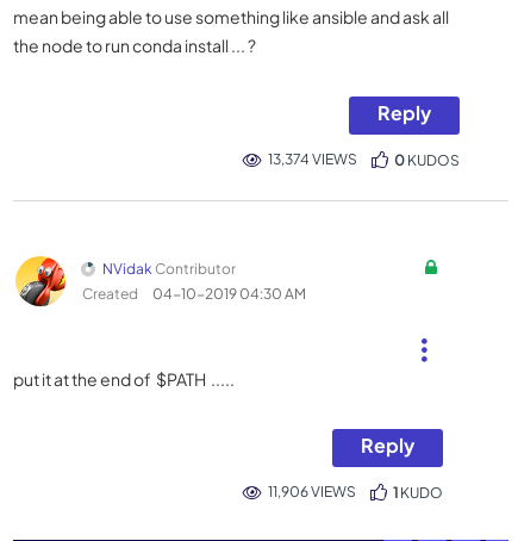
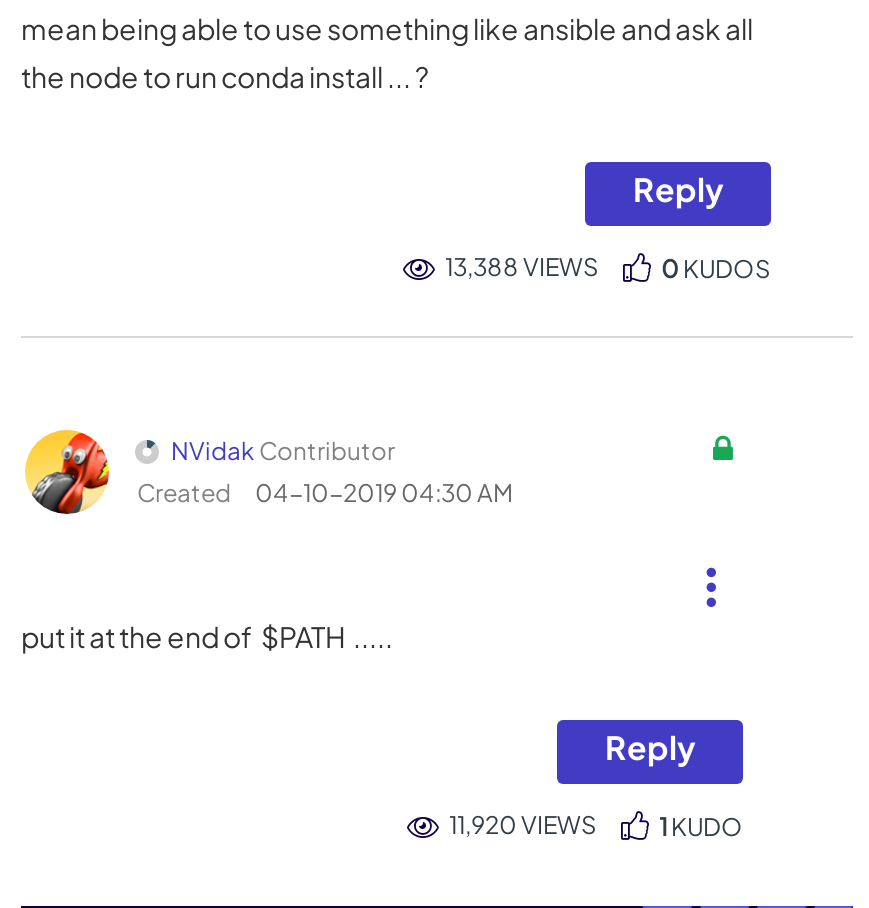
[268,150,357,168] 13,374 VIEWS -> [445,252,599,282] 13,388 VIEWS
[268,483,356,500] 11,906 VIEWS -> [449,810,597,840] 11,920 VIEWS

